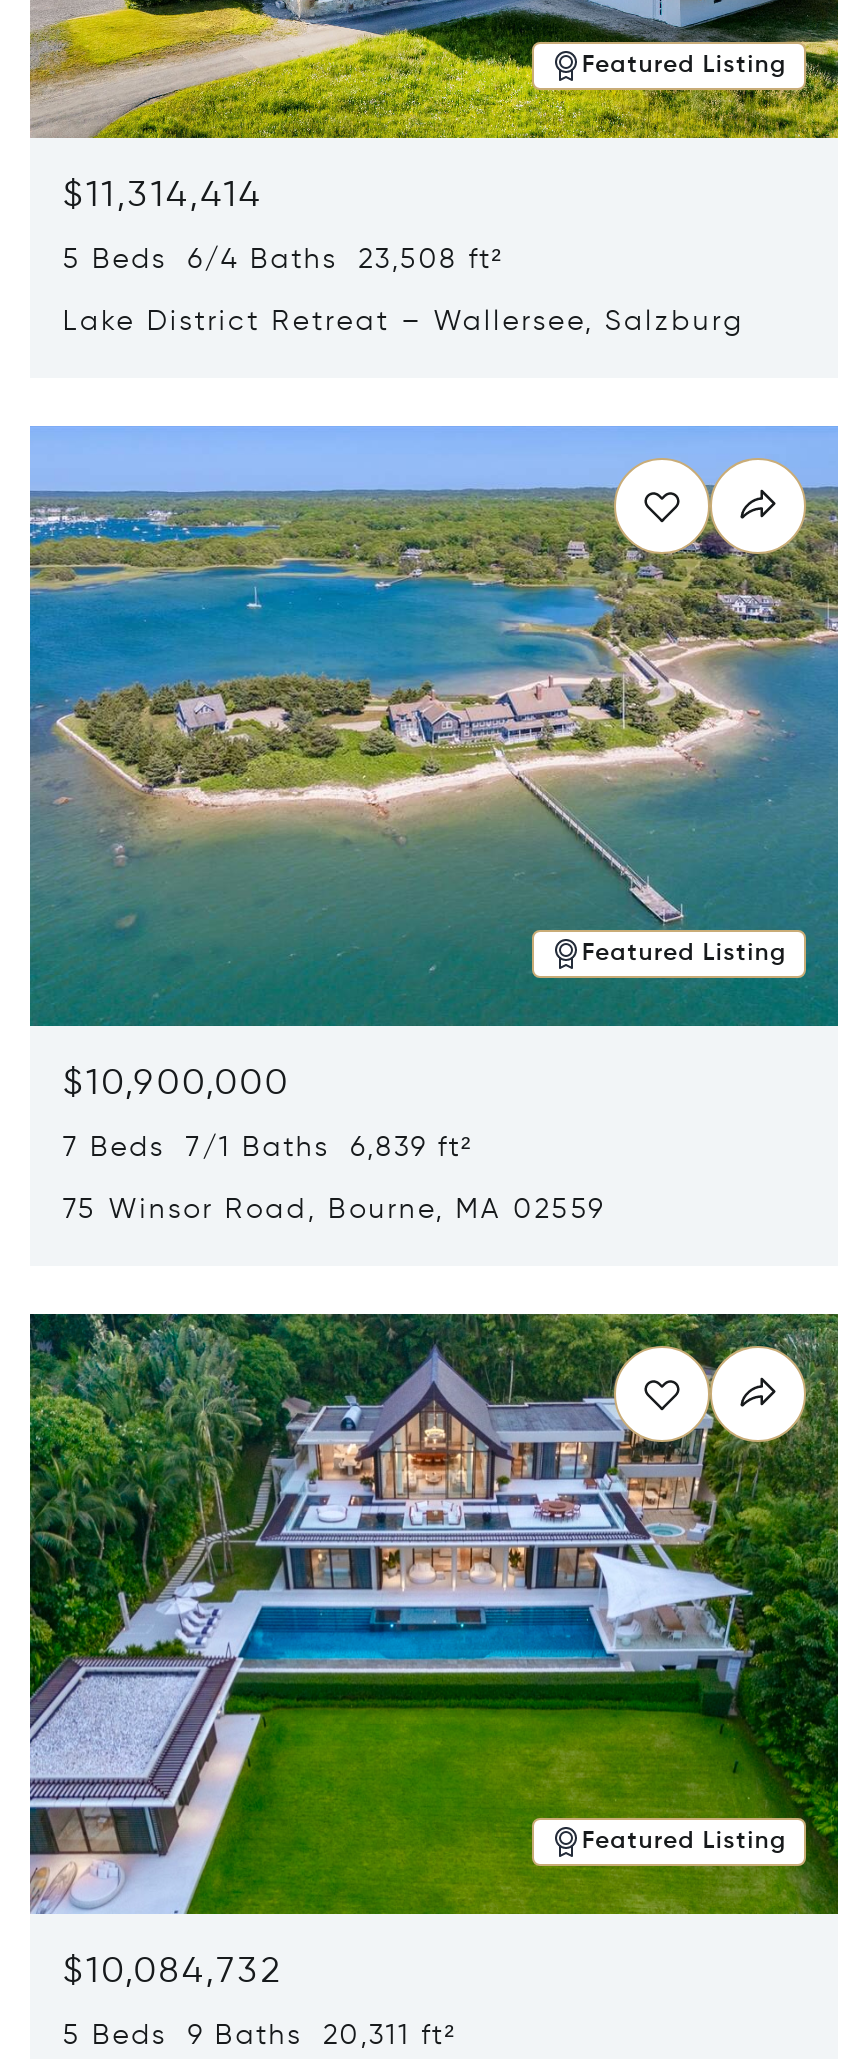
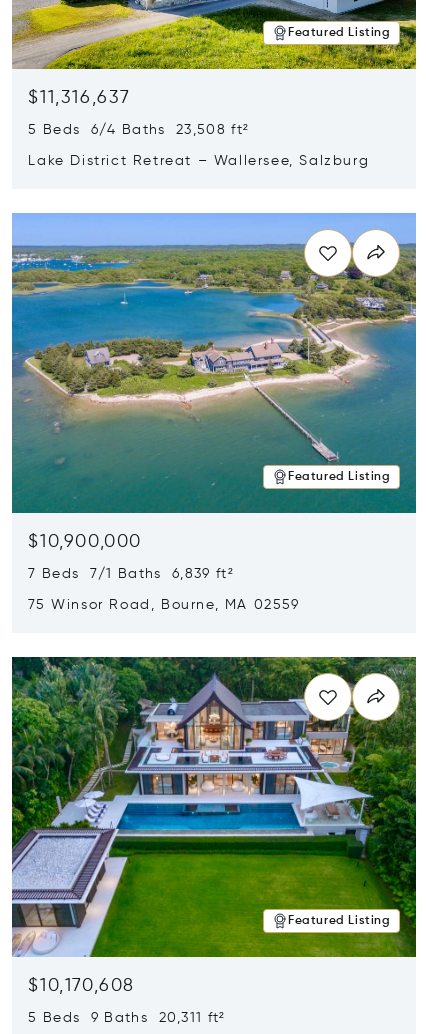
[63,178,262,214] $11,314,414 -> [28,89,131,107] $11,316,637
[63,1954,282,1990] $10,084,732 -> [28,977,135,995] $10,170,608

